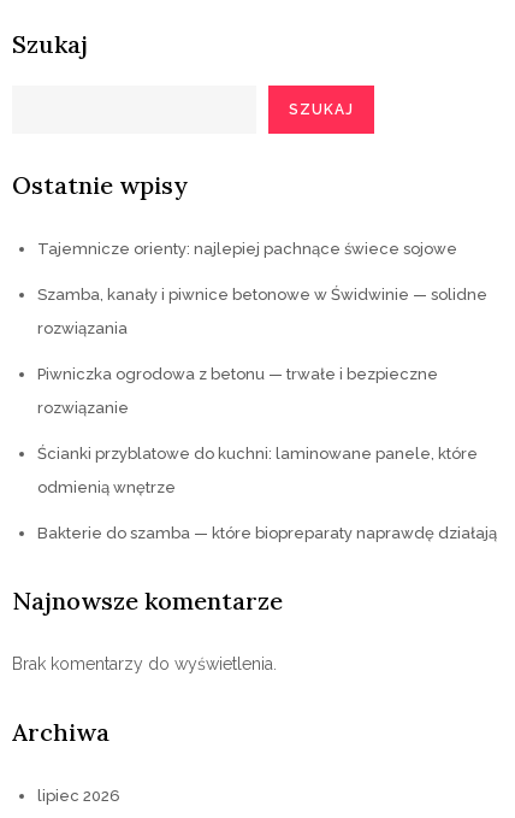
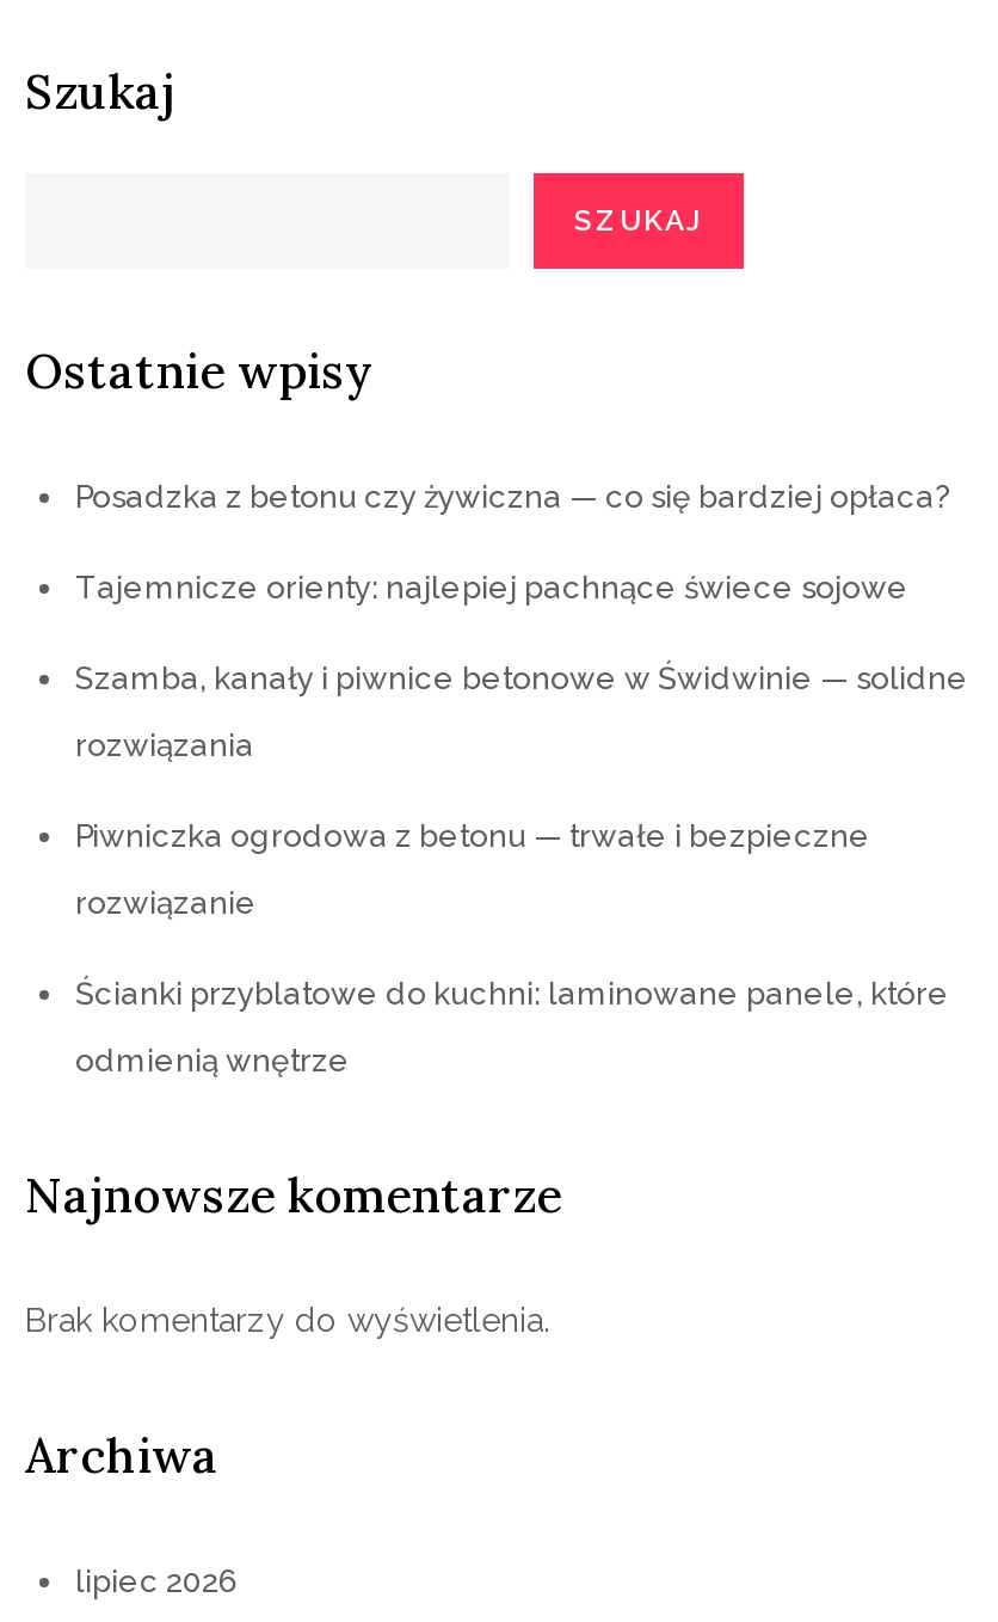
none -> [75,479,949,515] Posadzka z betonu czy żywiczna — co się bardziej opłaca?
moved [37,240,487,496] -> [75,570,968,1079]: Tajemnicze orienty: najlepiej pachnące świece sojowe | Szamba, kanały i piwnice betonowe w Świdwinie — solidne | rozwiązania | Piwniczka ogrodowa z betonu — trwałe i bezpieczne | rozwiązanie | Ścianki przyblatowe do kuchni: laminowane panele, które | odmienią wnętrze
[37,524,497,542] Bakterie do szamba — które biopreparaty naprawdę działają -> none

